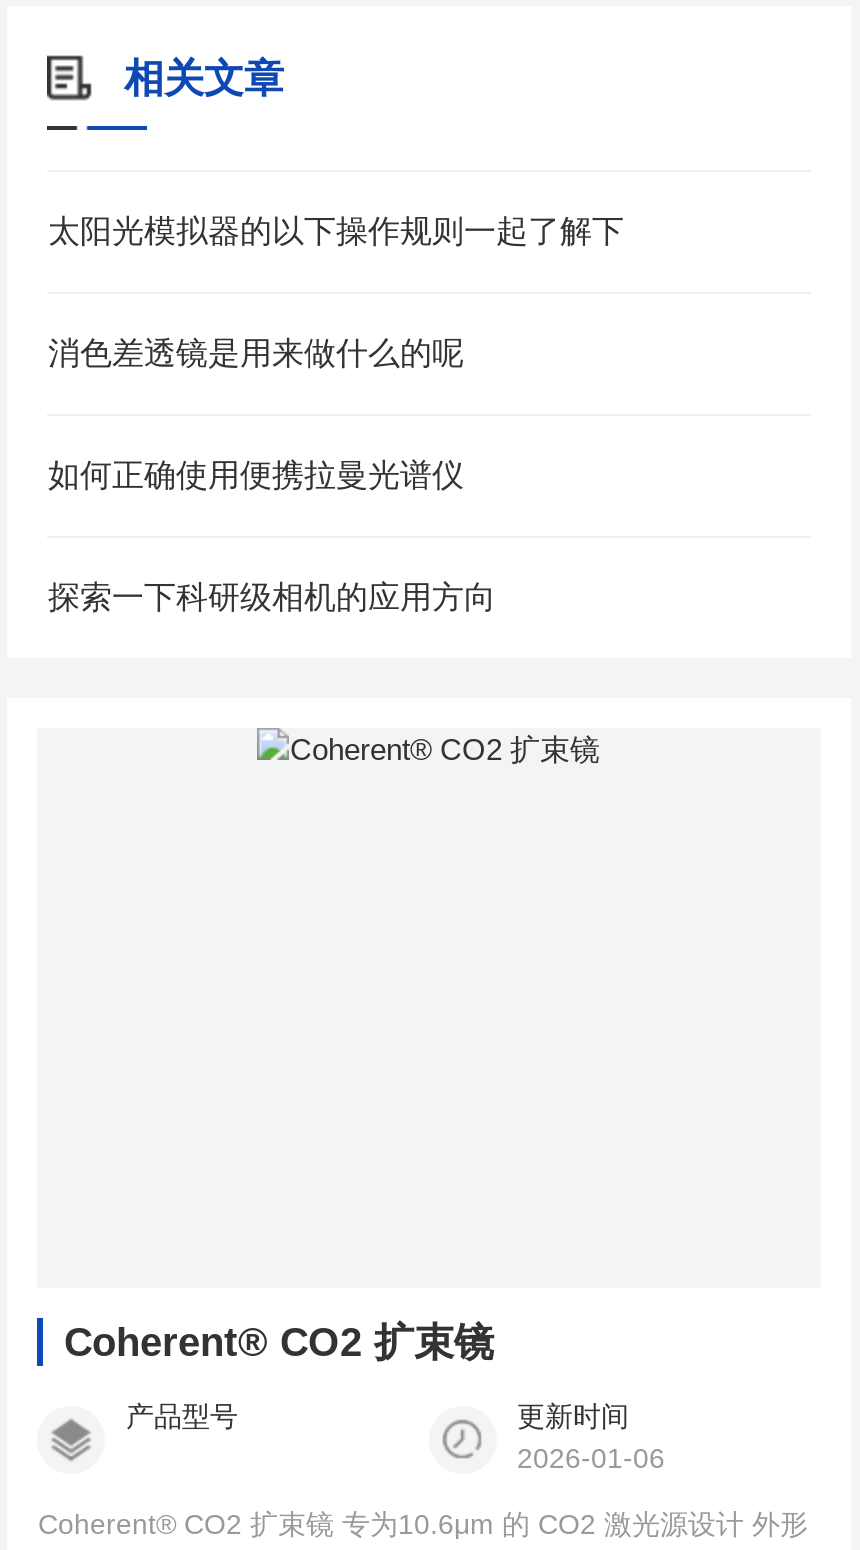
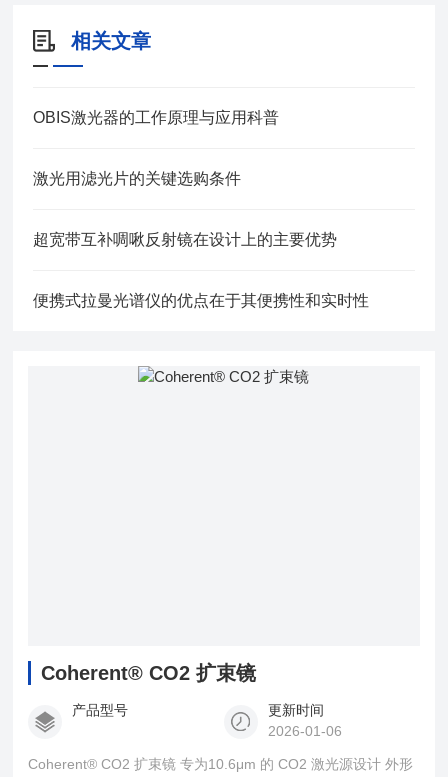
[48,213,624,247] 太阳光模拟器的以下操作规则一起了解下 -> [33,108,279,125] OBIS激光器的工作原理与应用科普
[48,335,464,369] 消色差透镜是用来做什么的呢 -> [33,169,241,186] 激光用滤光片的关键选购条件
[48,457,464,491] 如何正确使用便携拉曼光谱仪 -> [33,230,337,247] 超宽带互补啁啾反射镜在设计上的主要优势
[48,579,496,613] 探索一下科研级相机的应用方向 -> [33,291,369,308] 便携式拉曼光谱仪的优点在于其便携性和实时性

